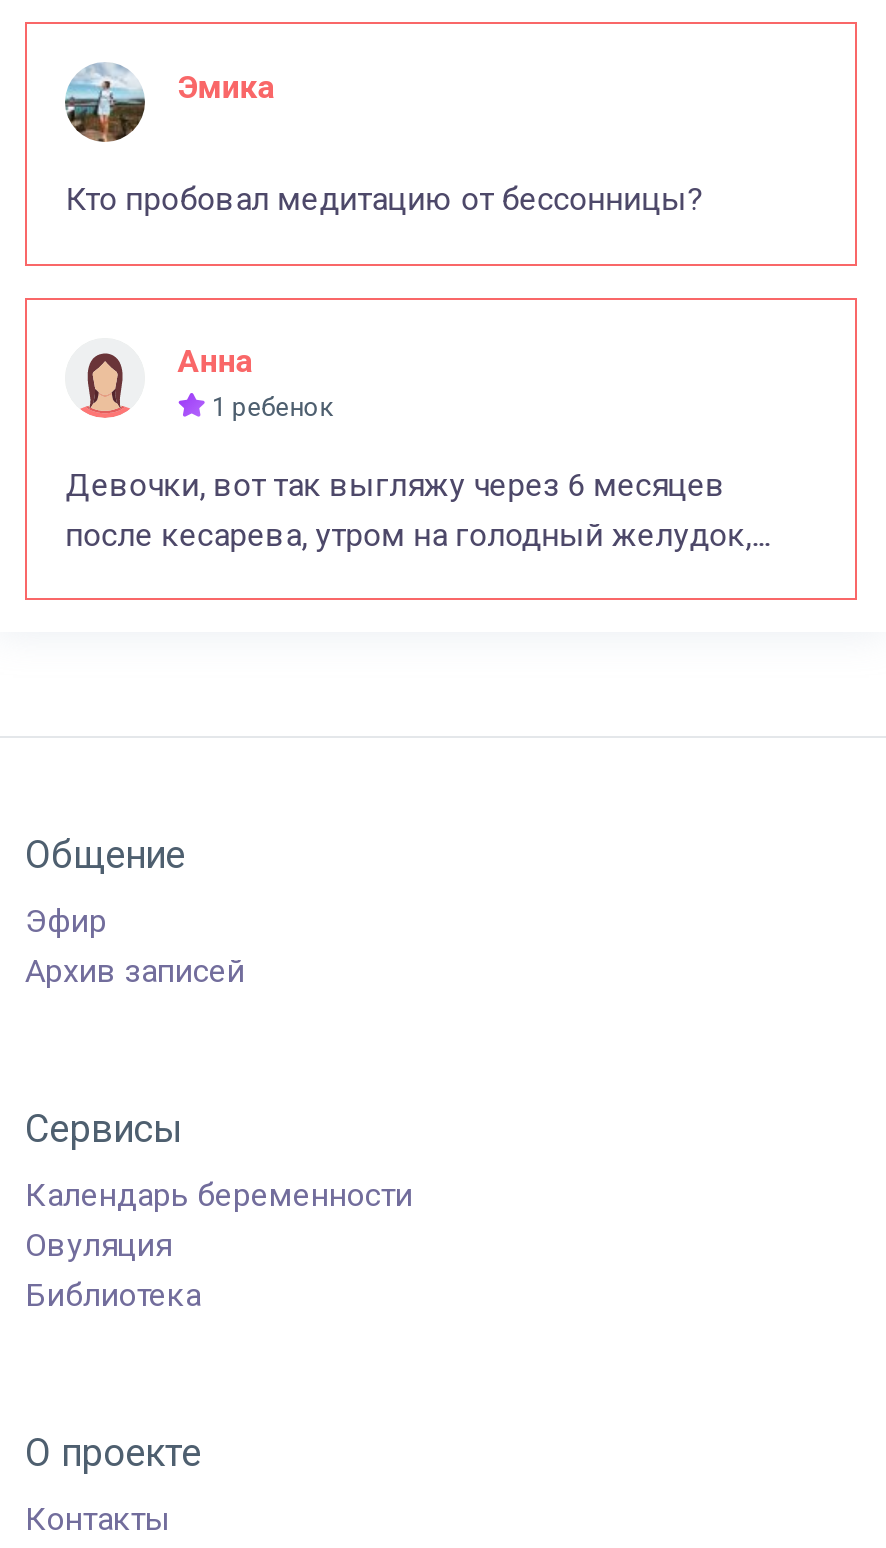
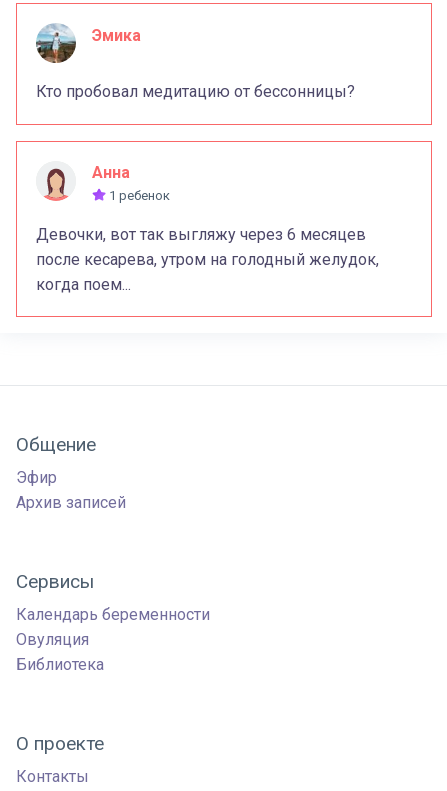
[65,516,769,554] после кесарева, утром на голодный желудок,... -> [36,250,379,294] после кесарева, утром на голодный желудок, | когда поем...

